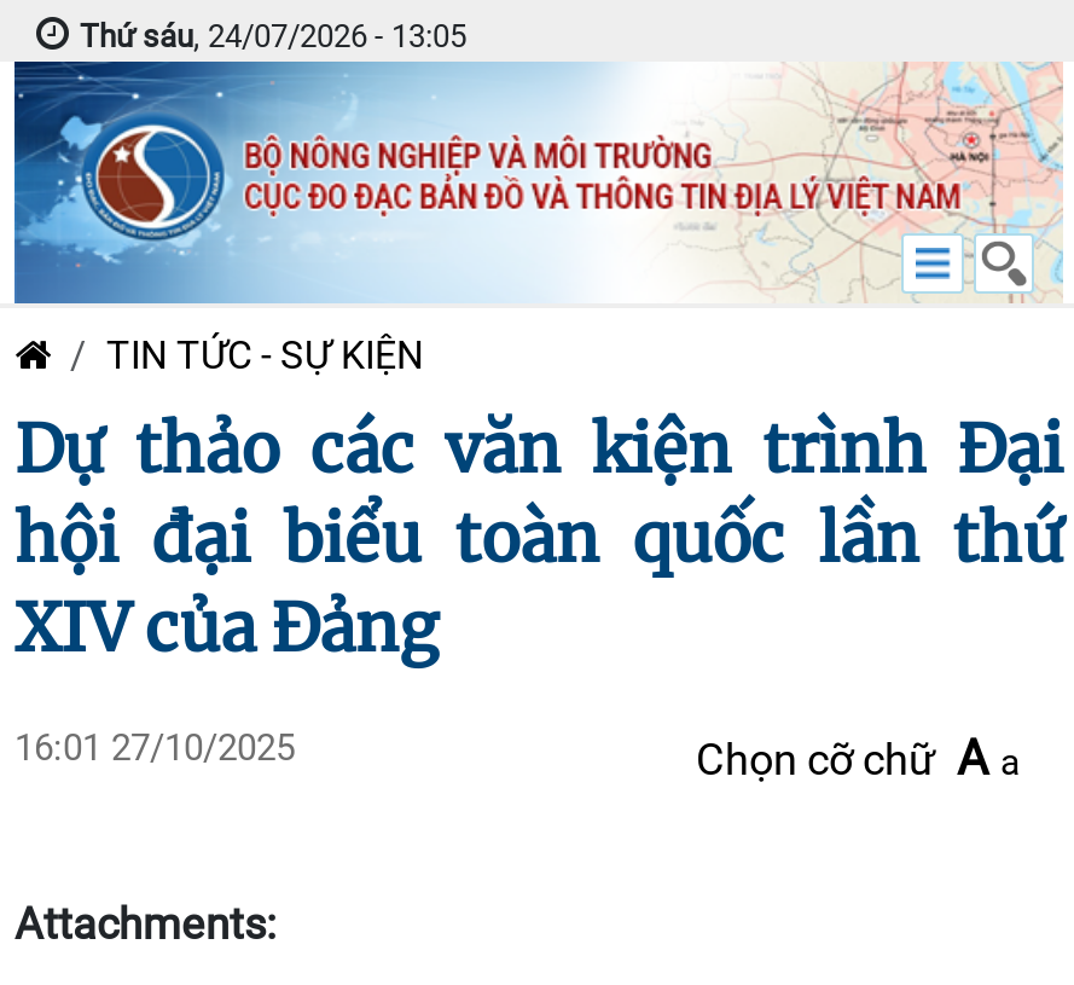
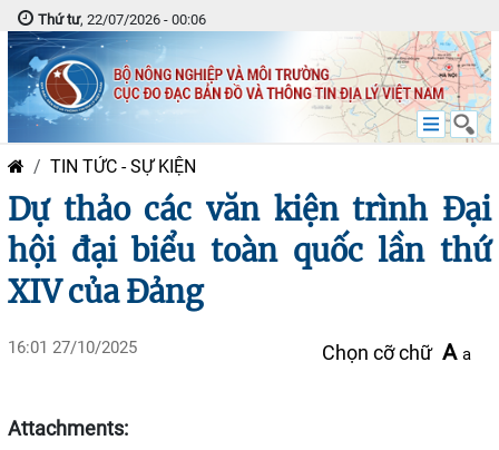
[80,18,466,54] Thứ sáu, 24/07/2026 - 13:05 -> [38,11,206,28] Thứ tư, 22/07/2026 - 00:06

